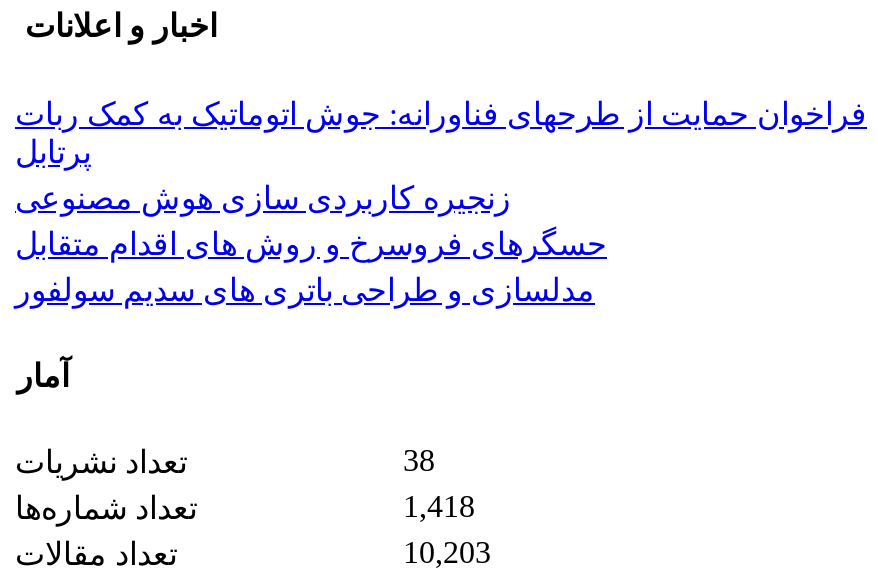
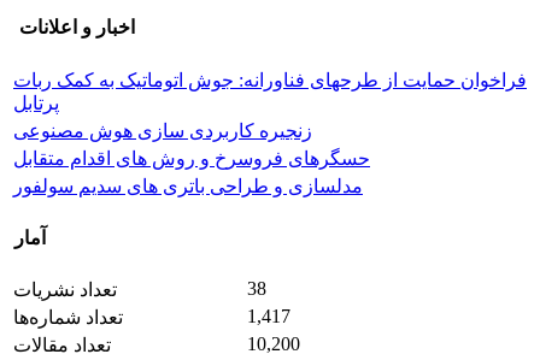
[403,489,475,523] 1,418 -> [247,306,290,326] 1,417
[403,535,491,569] 10,203 -> [247,334,300,354] 10,200

